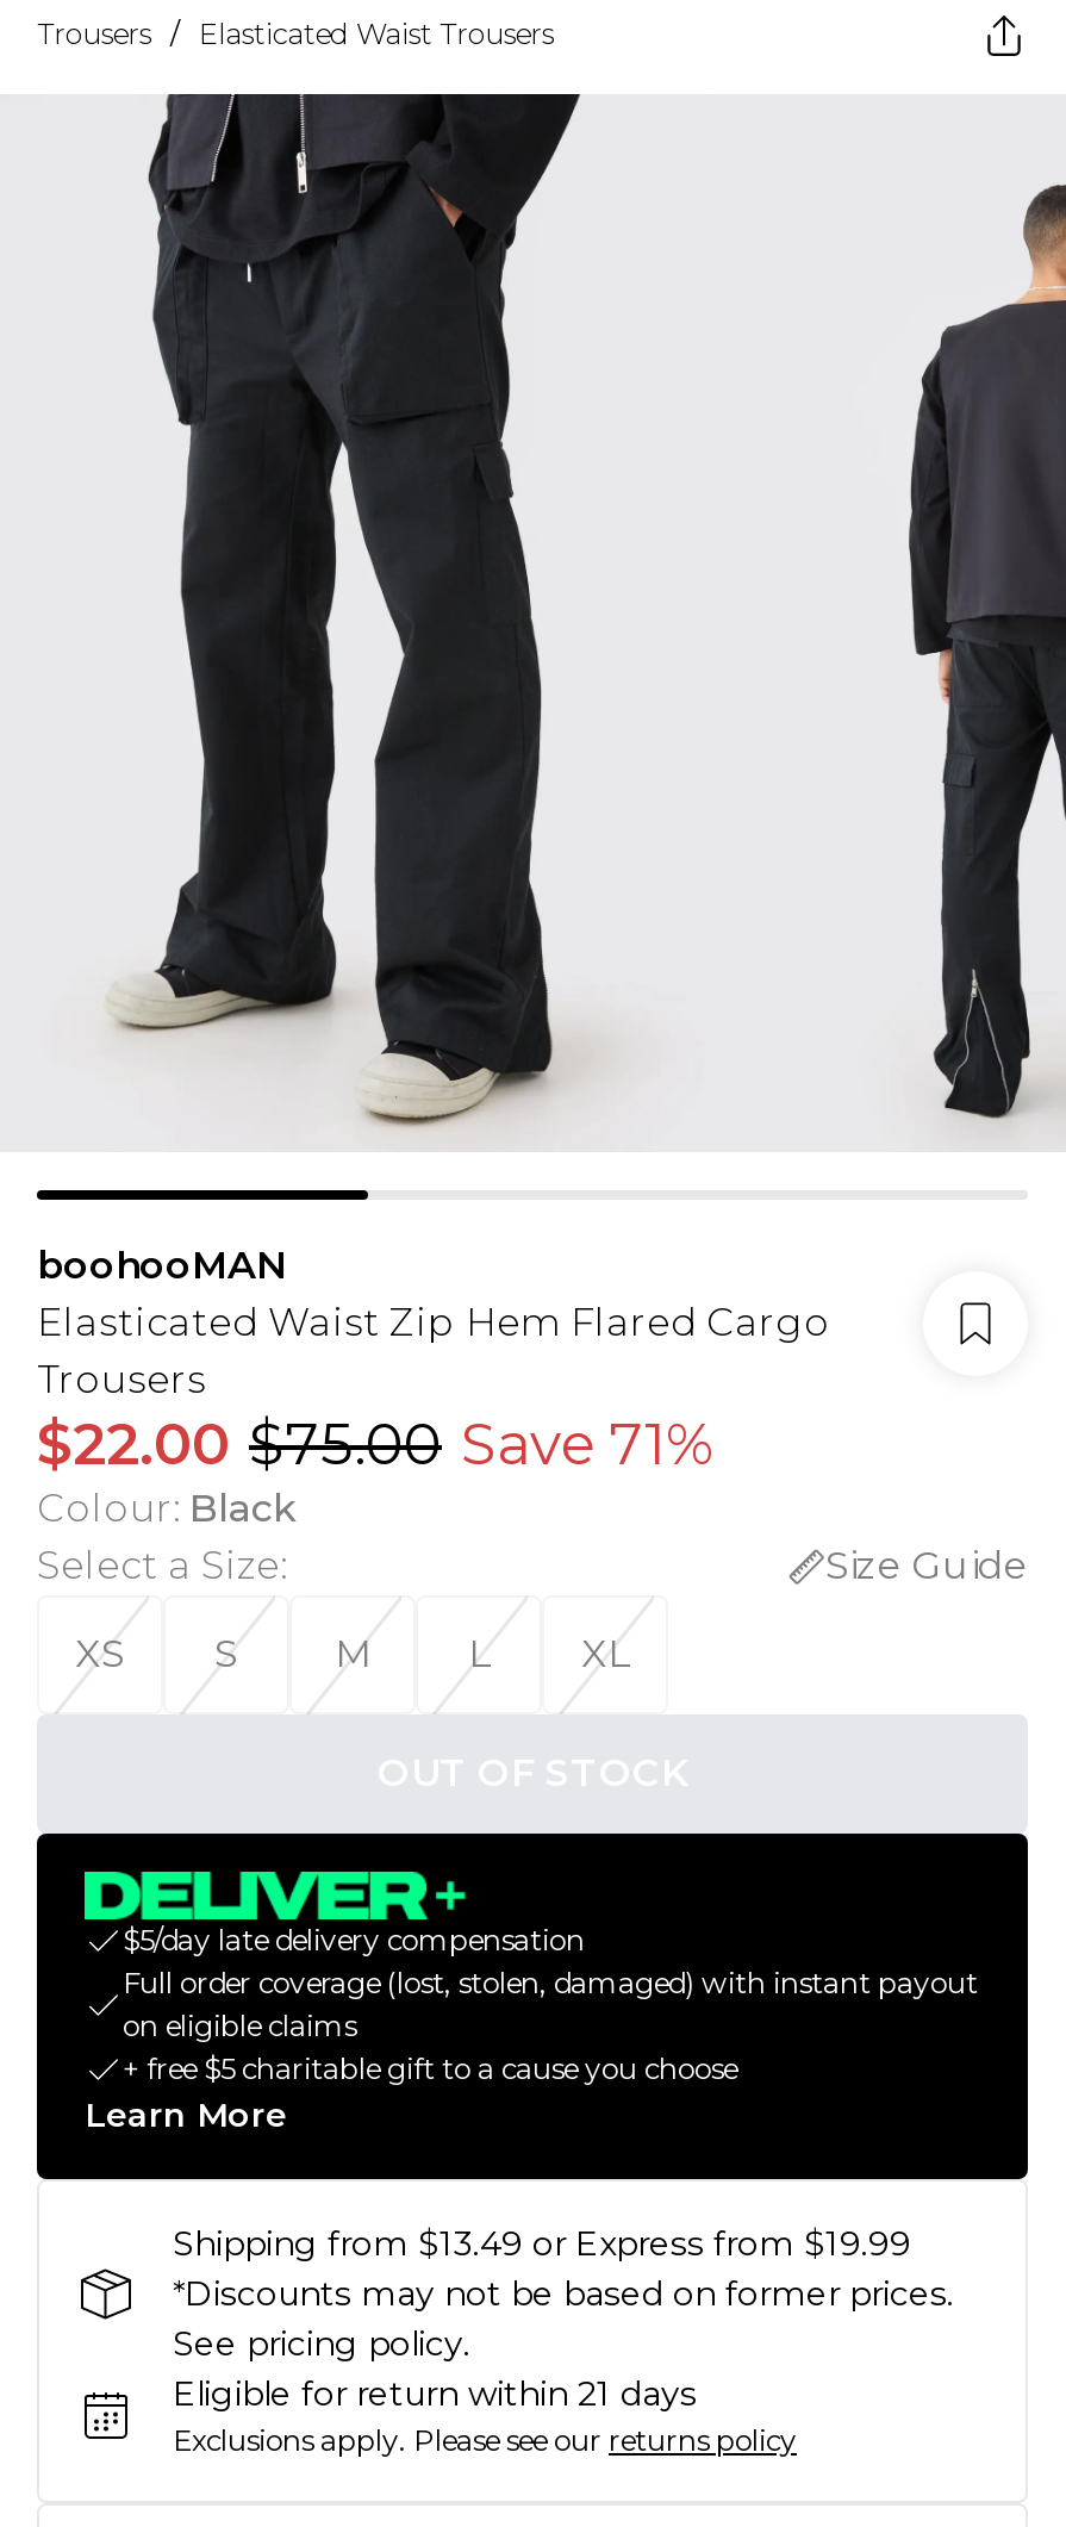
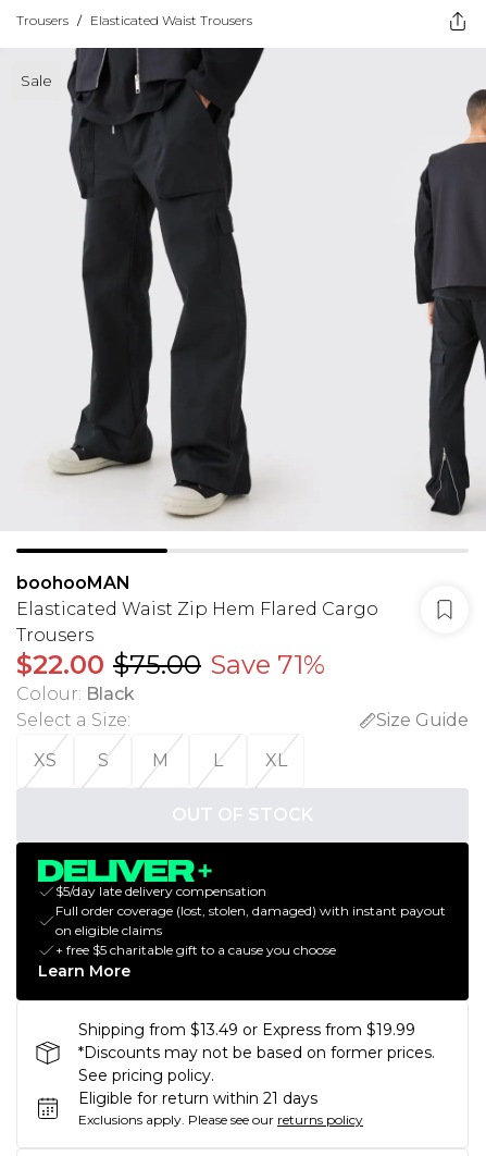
none -> [21,71,52,90] Sale

